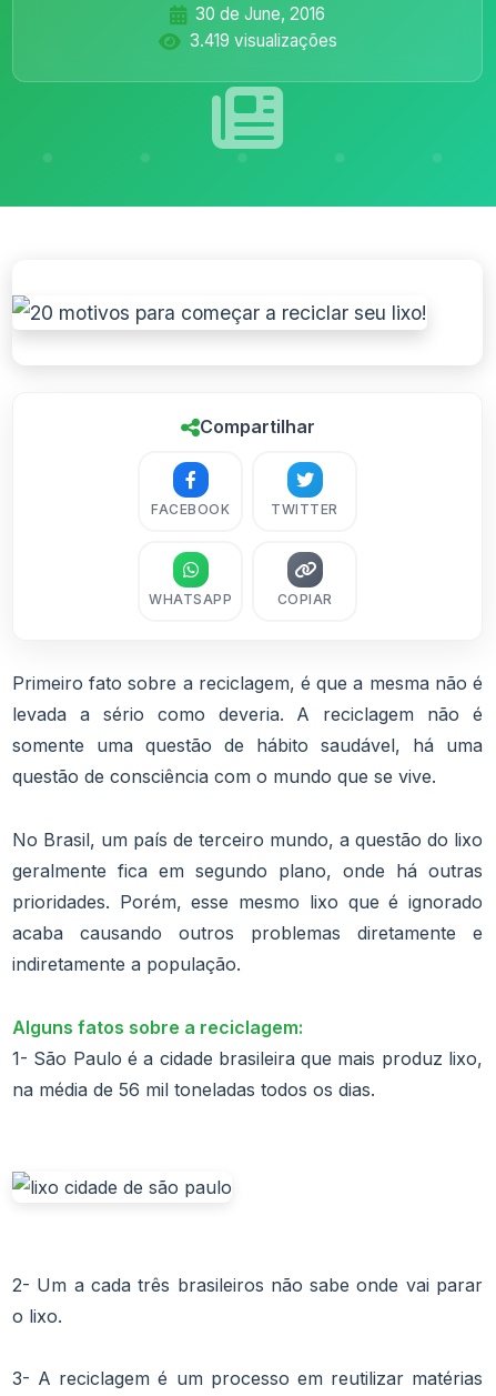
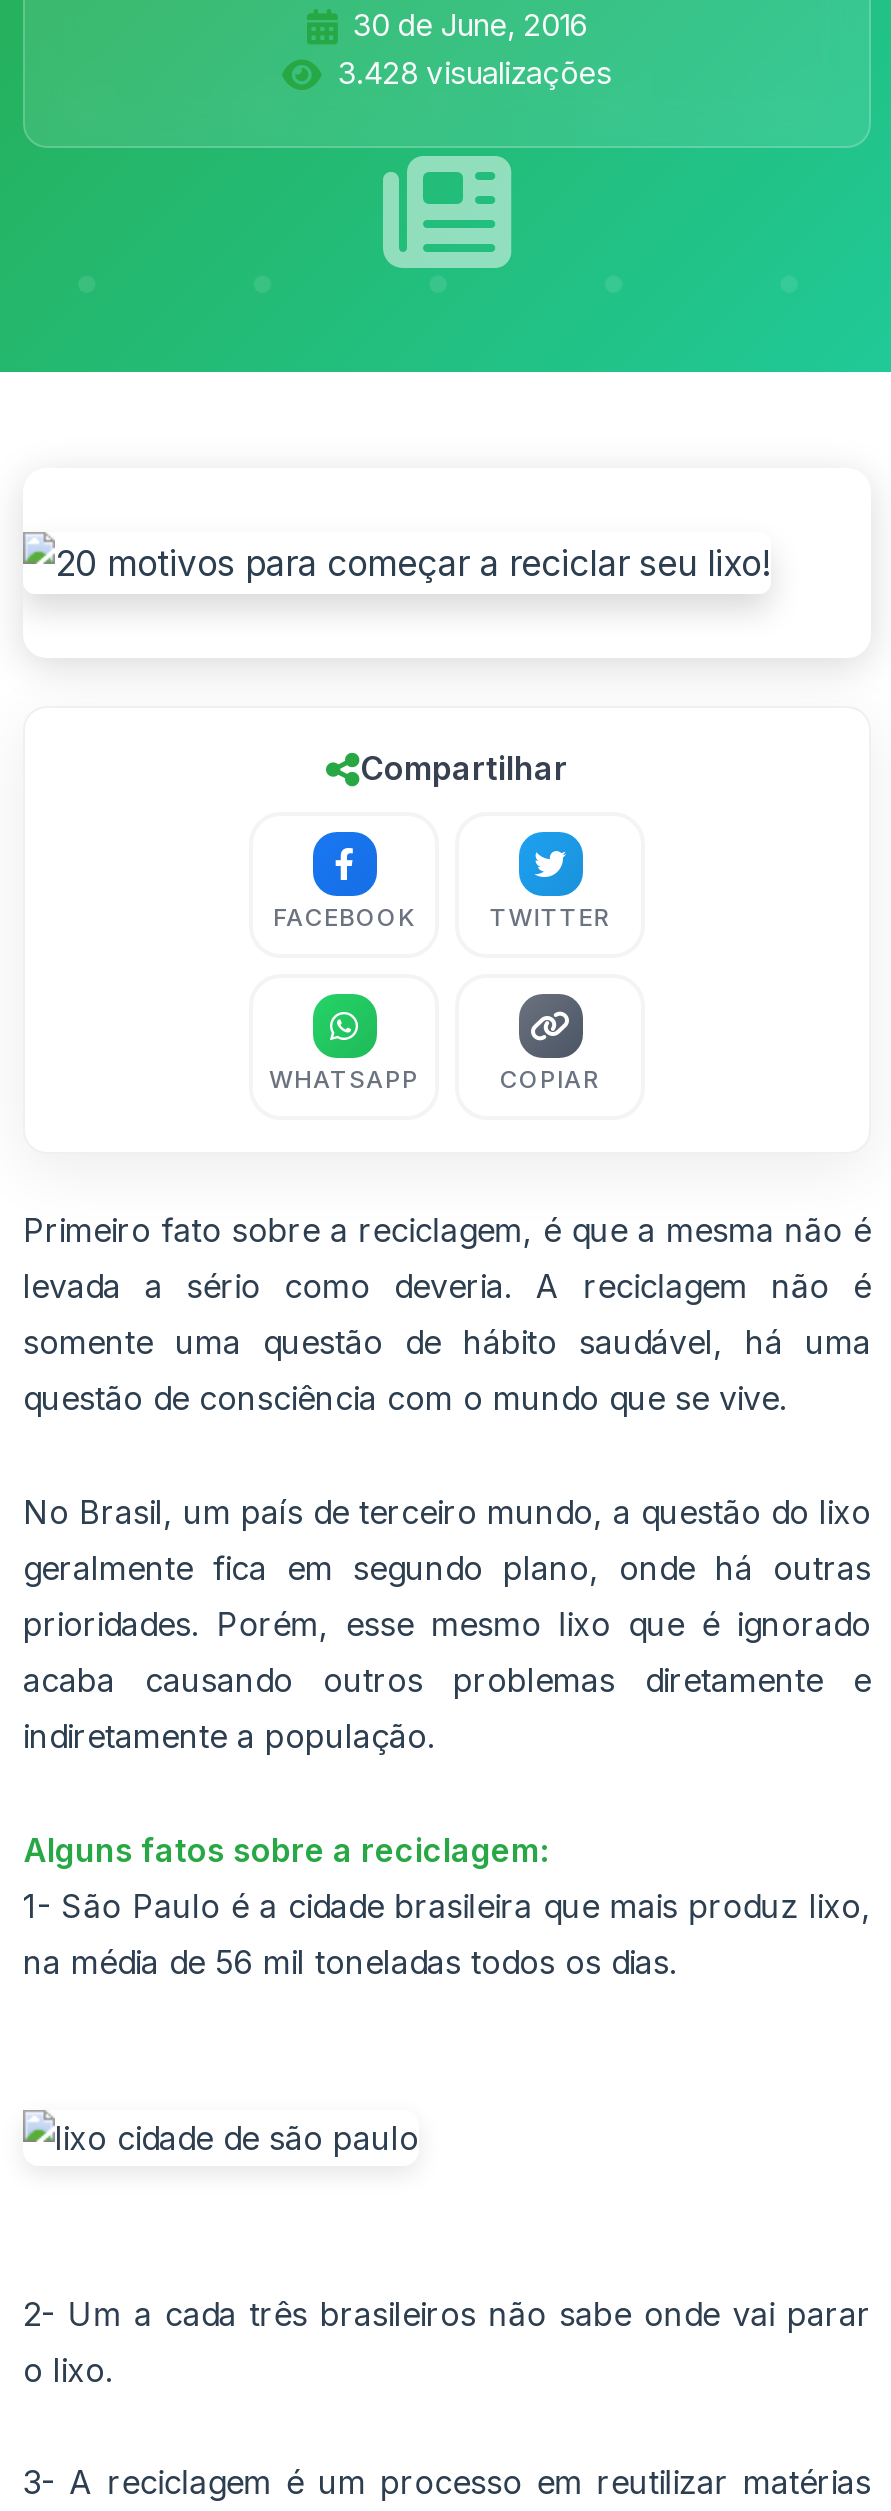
[189,30,337,51] 3.419 visualizações -> [338,54,612,92] 3.428 visualizações

